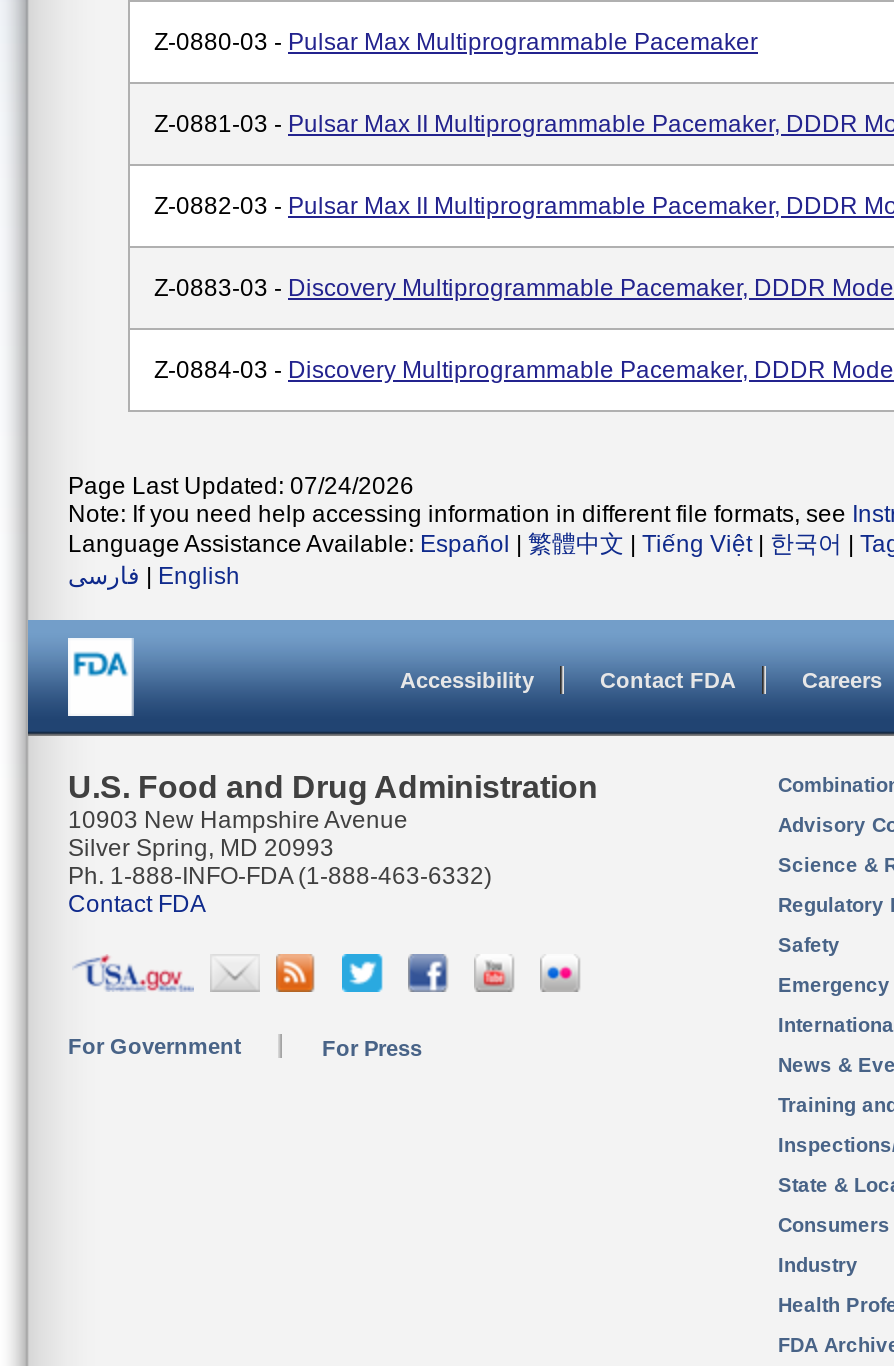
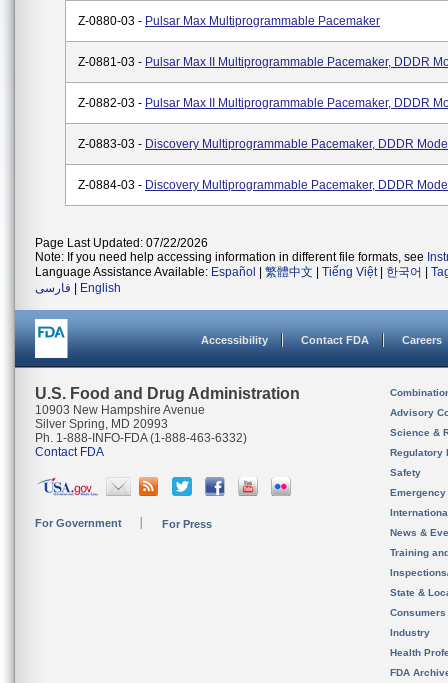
[68,472,414,500] Page Last Updated: 07/24/2026 -> [35,236,208,250] Page Last Updated: 07/22/2026

